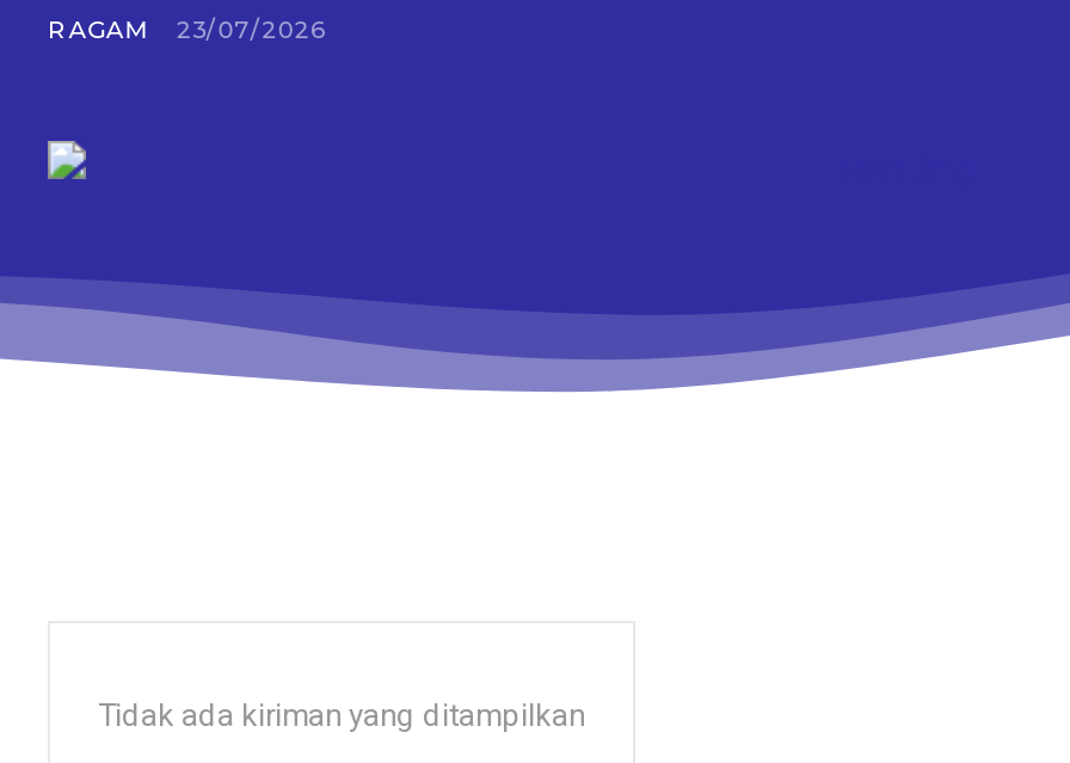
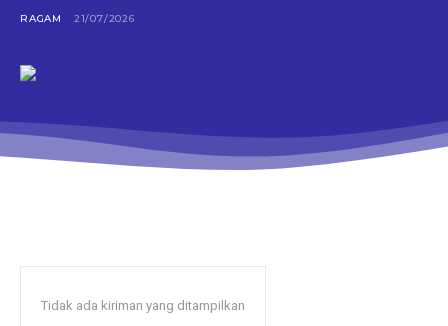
[48,13,324,44] RAGAM 23/07/2026 -> [20,12,135,25] RAGAM 21/07/2026

